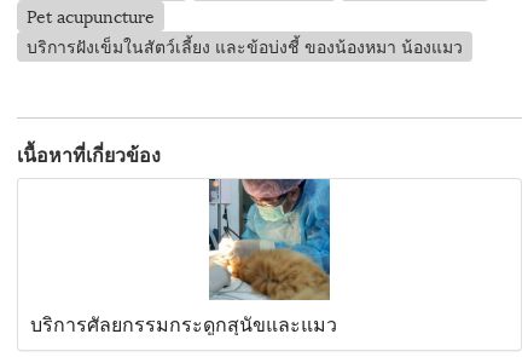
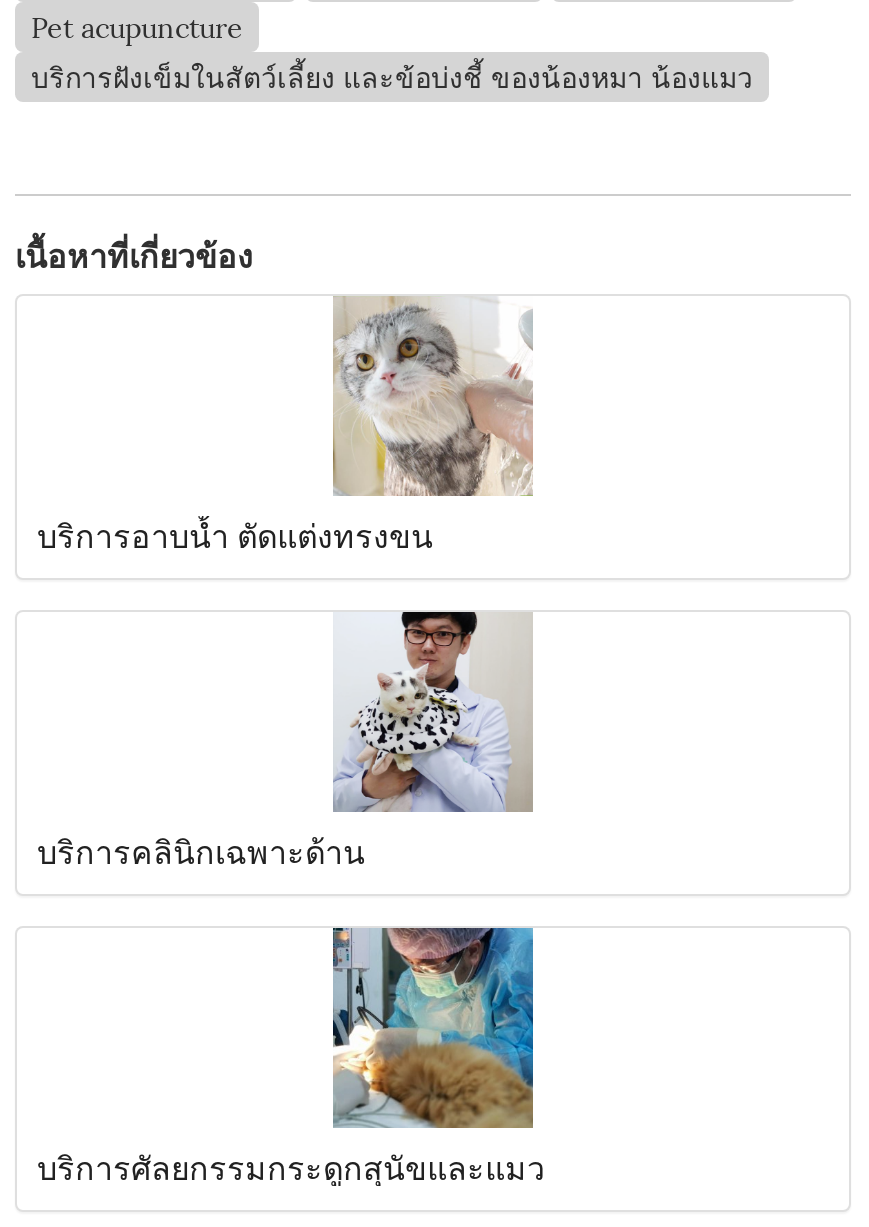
none -> [37,296,533,554] [image] | บริการอาบน้ำ ตัดแต่งทรงขน
none -> [37,610,535,870] [image] | บริการคลินิกเฉพาะด้าน

